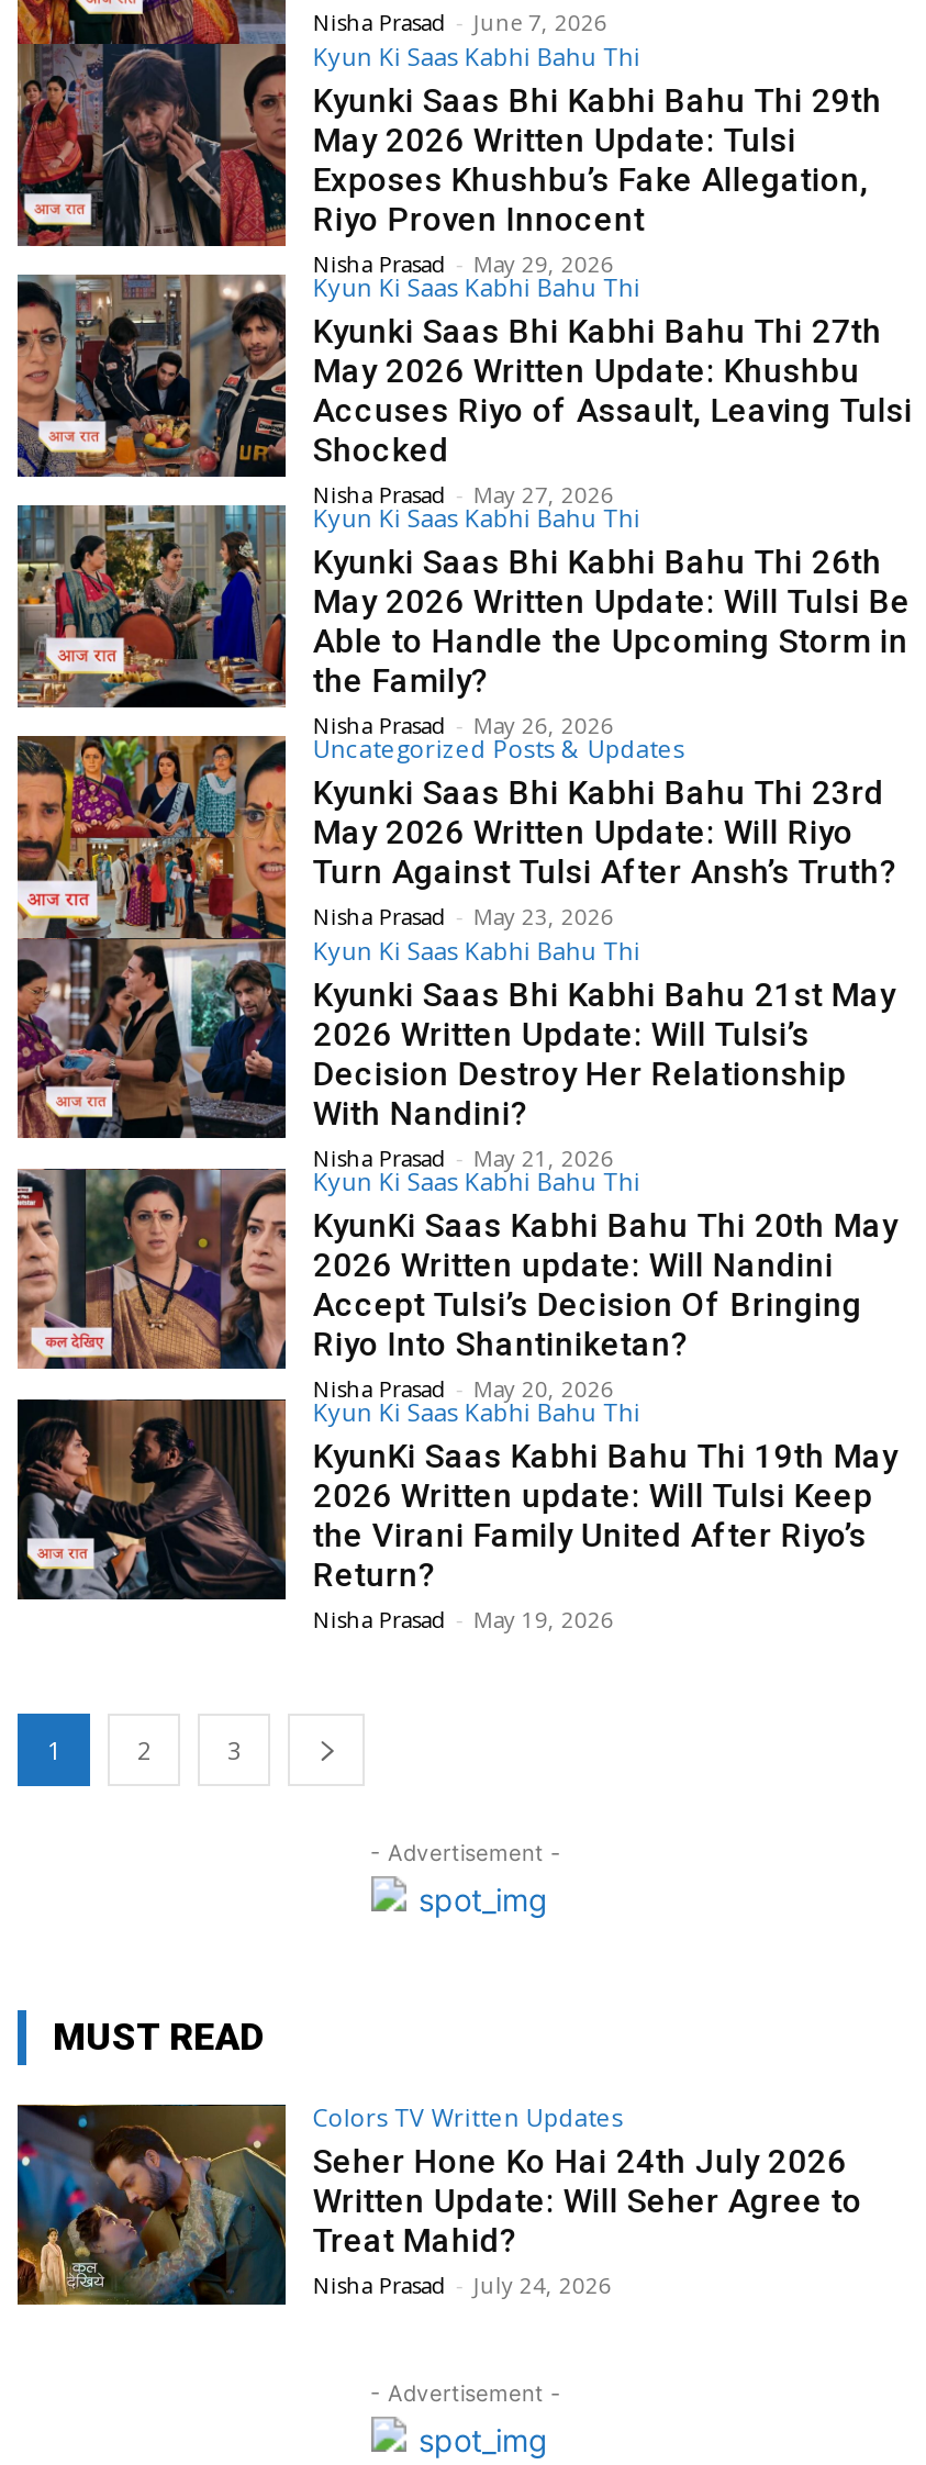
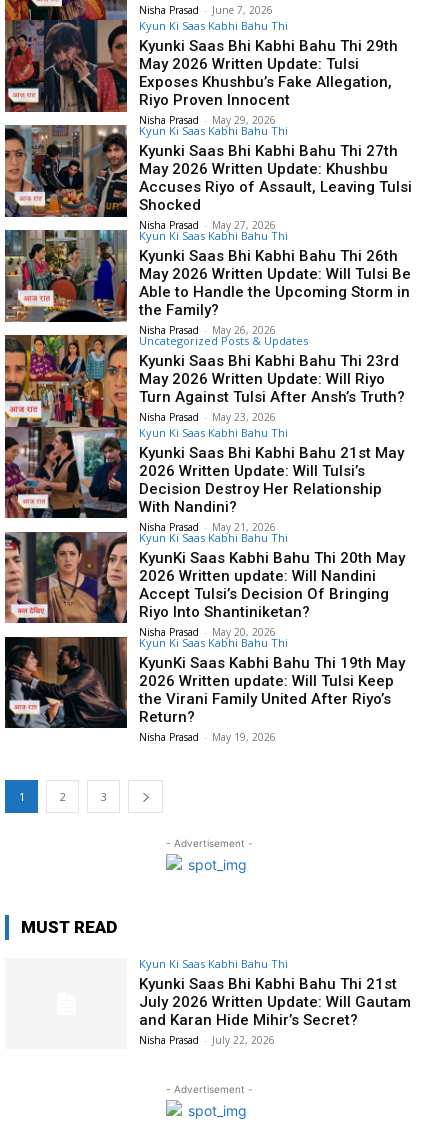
[15,2102,281,2307] [image] -> none
[313,2099,862,2299] Colors TV Written Updates | Seher Hone Ko Hai 24th July 2026 | Written Update: Will Seher Agree to | Treat Mahid? | Nisha Prasad - July 24, 2026 -> [139,956,411,1047] Kyun Ki Saas Kabhi Bahu Thi | Kyunki Saas Bhi Kabhi Bahu Thi 21st | July 2026 Written Update: Will Gautam | and Karan Hide Mihir’s Secret? | Nisha Prasad - July 22, 2026

